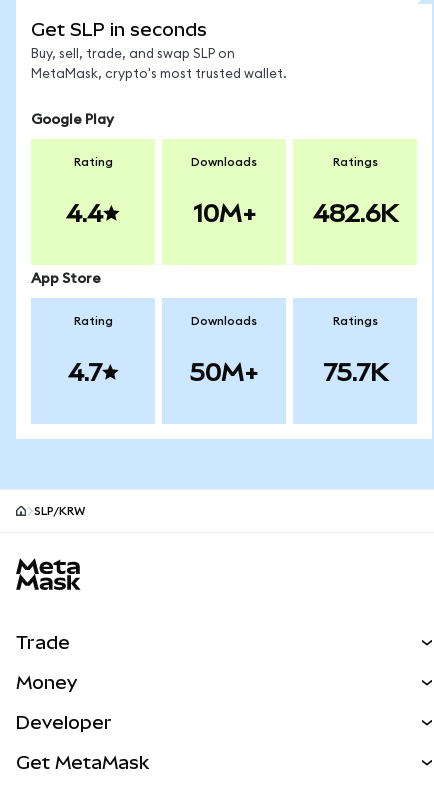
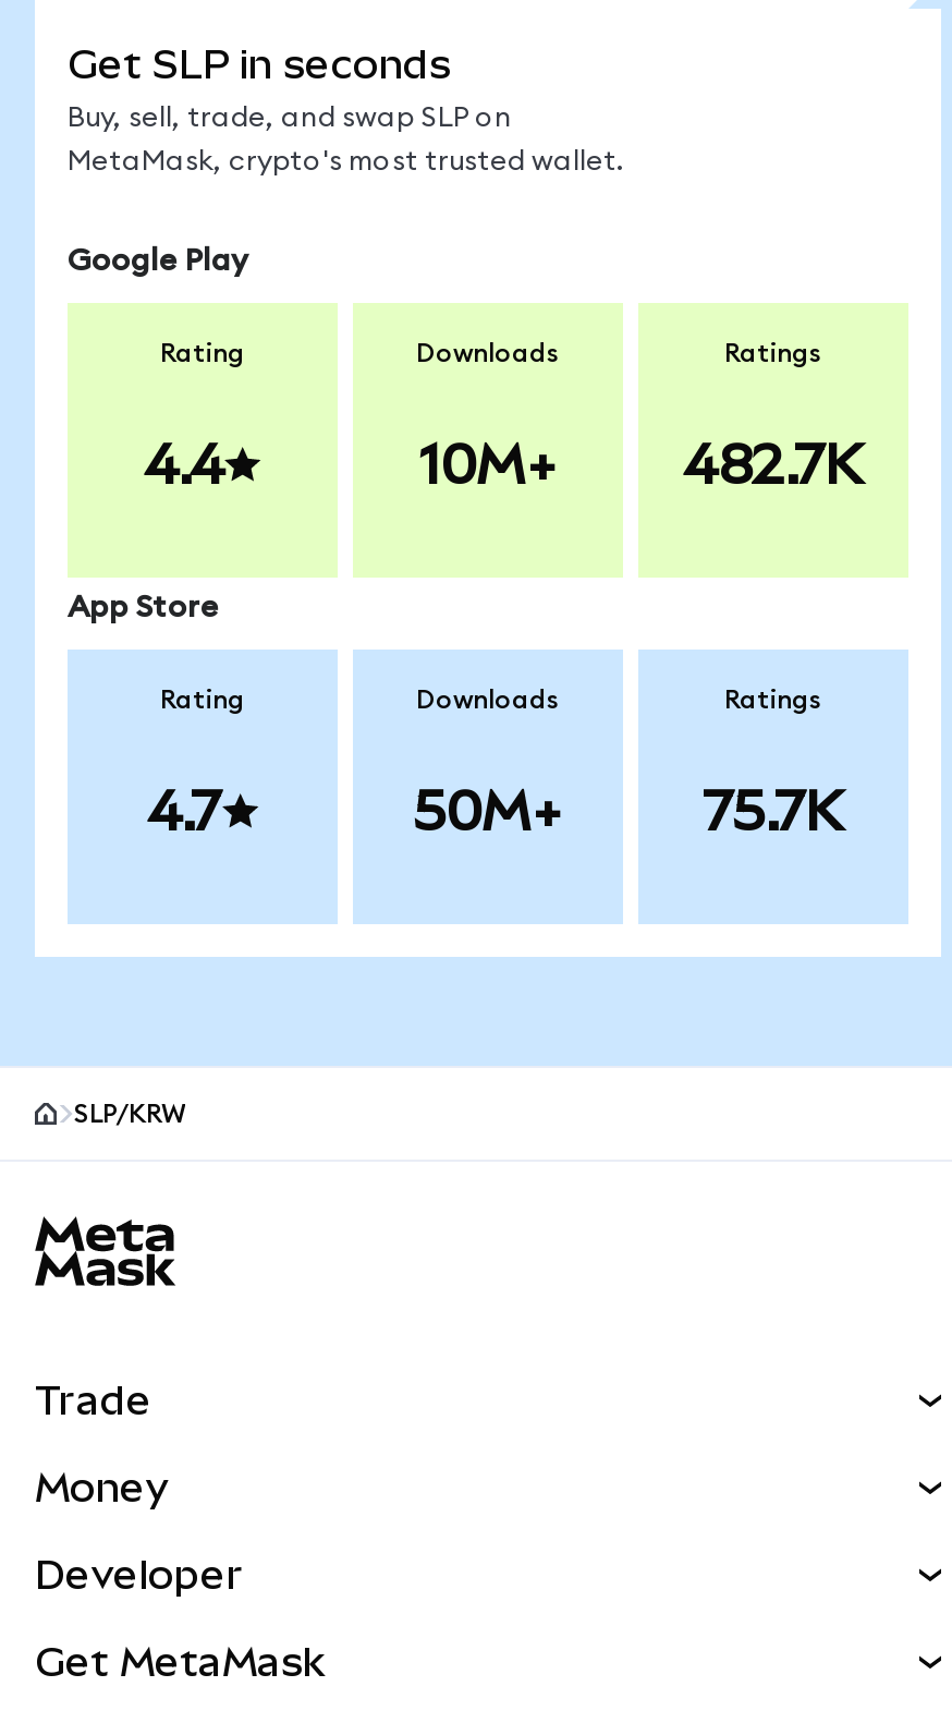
[312,199,397,227] 482.6K -> [683,434,864,495] 482.7K

